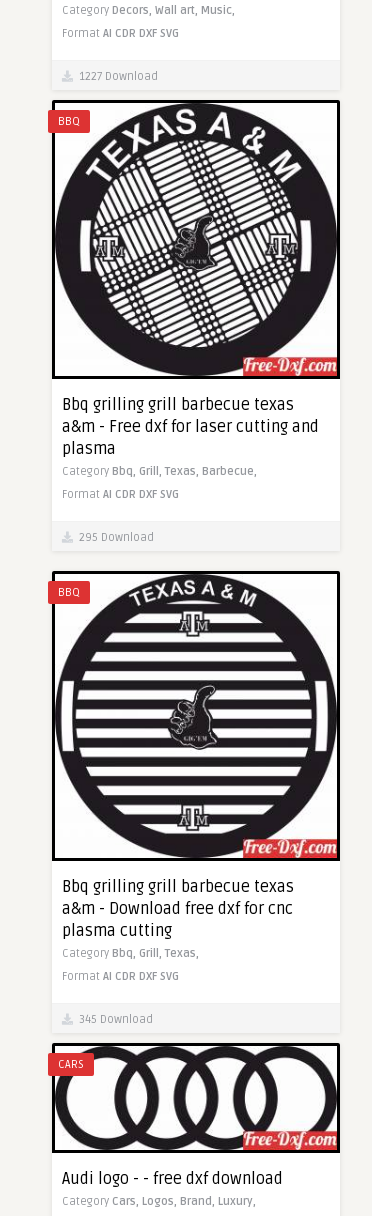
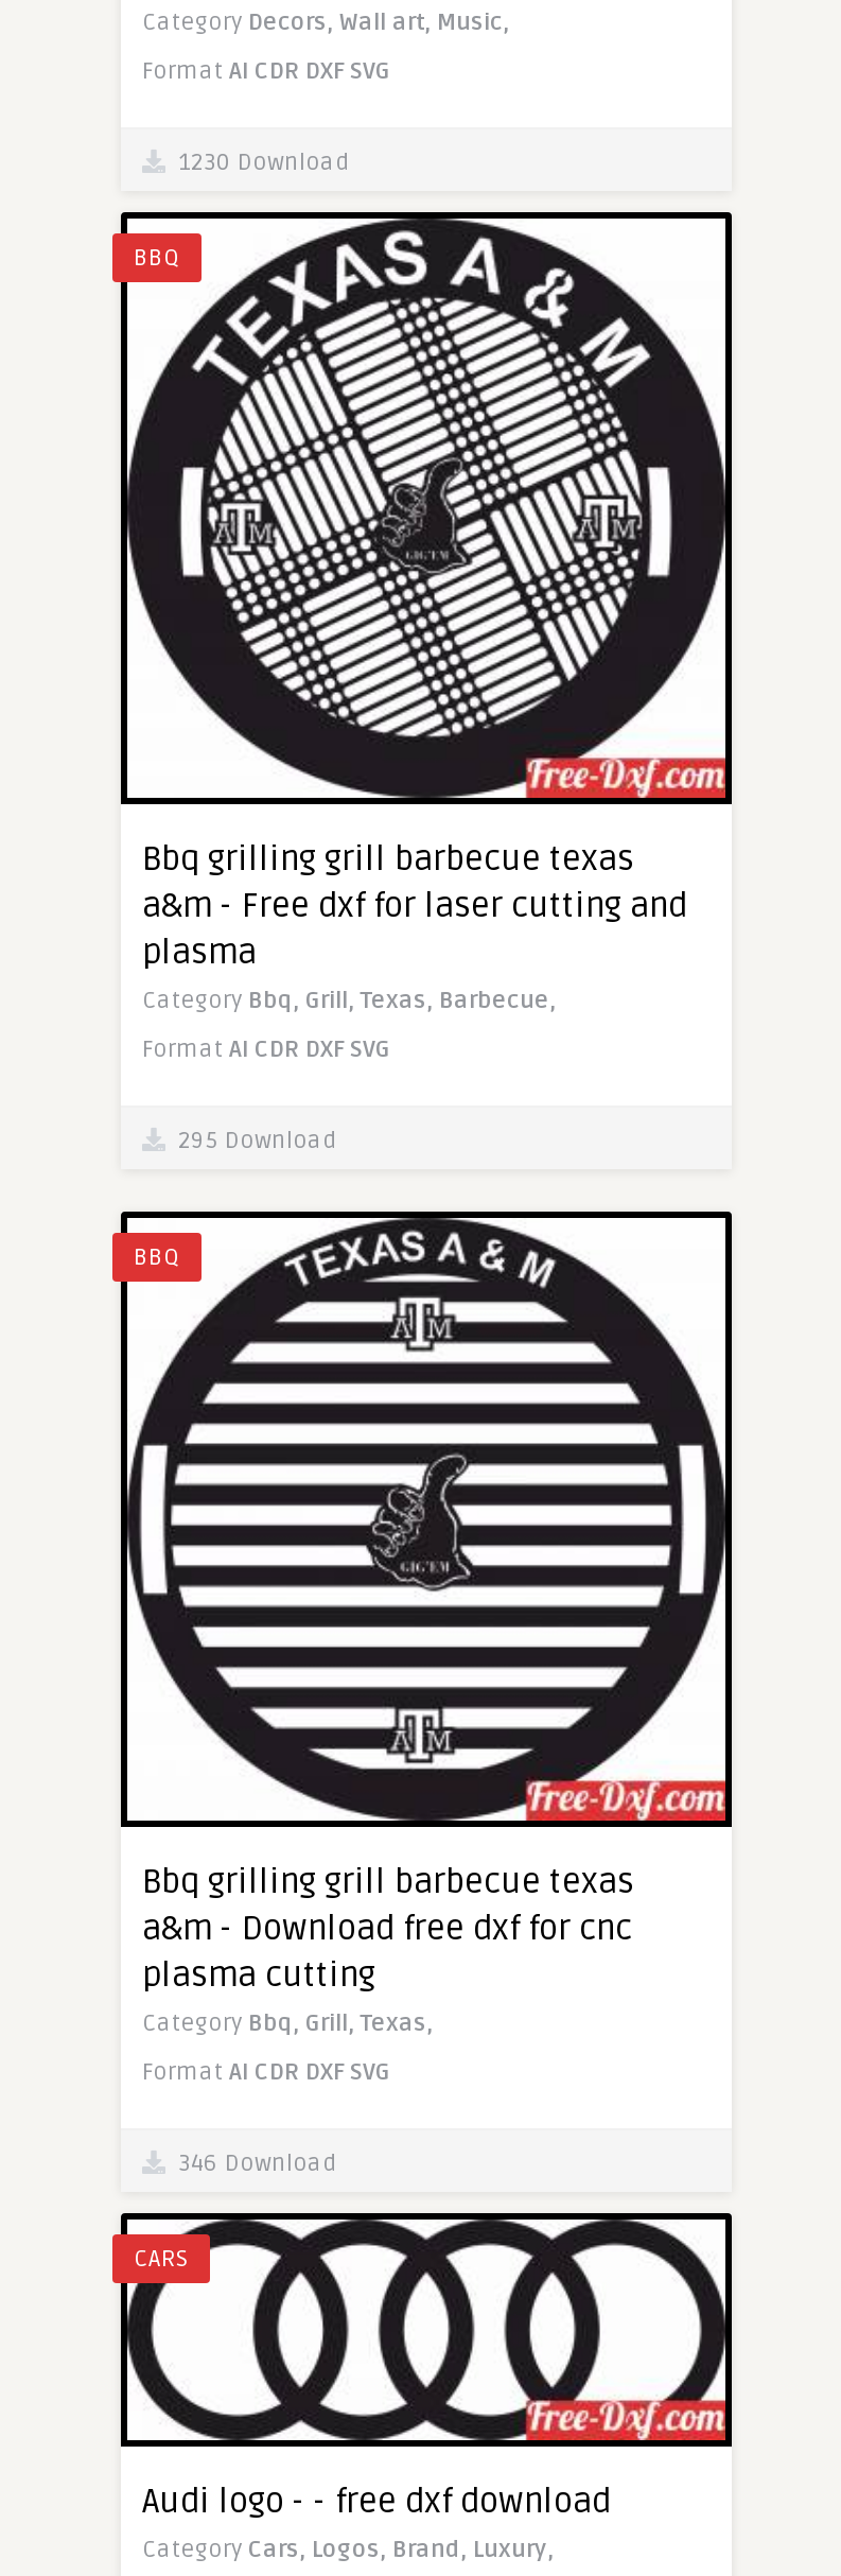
[73,70,158,83] 1227 Download -> [165,148,350,175] 1230 Download
[73,1013,153,1026] 345 Download -> [165,2150,337,2177] 346 Download

